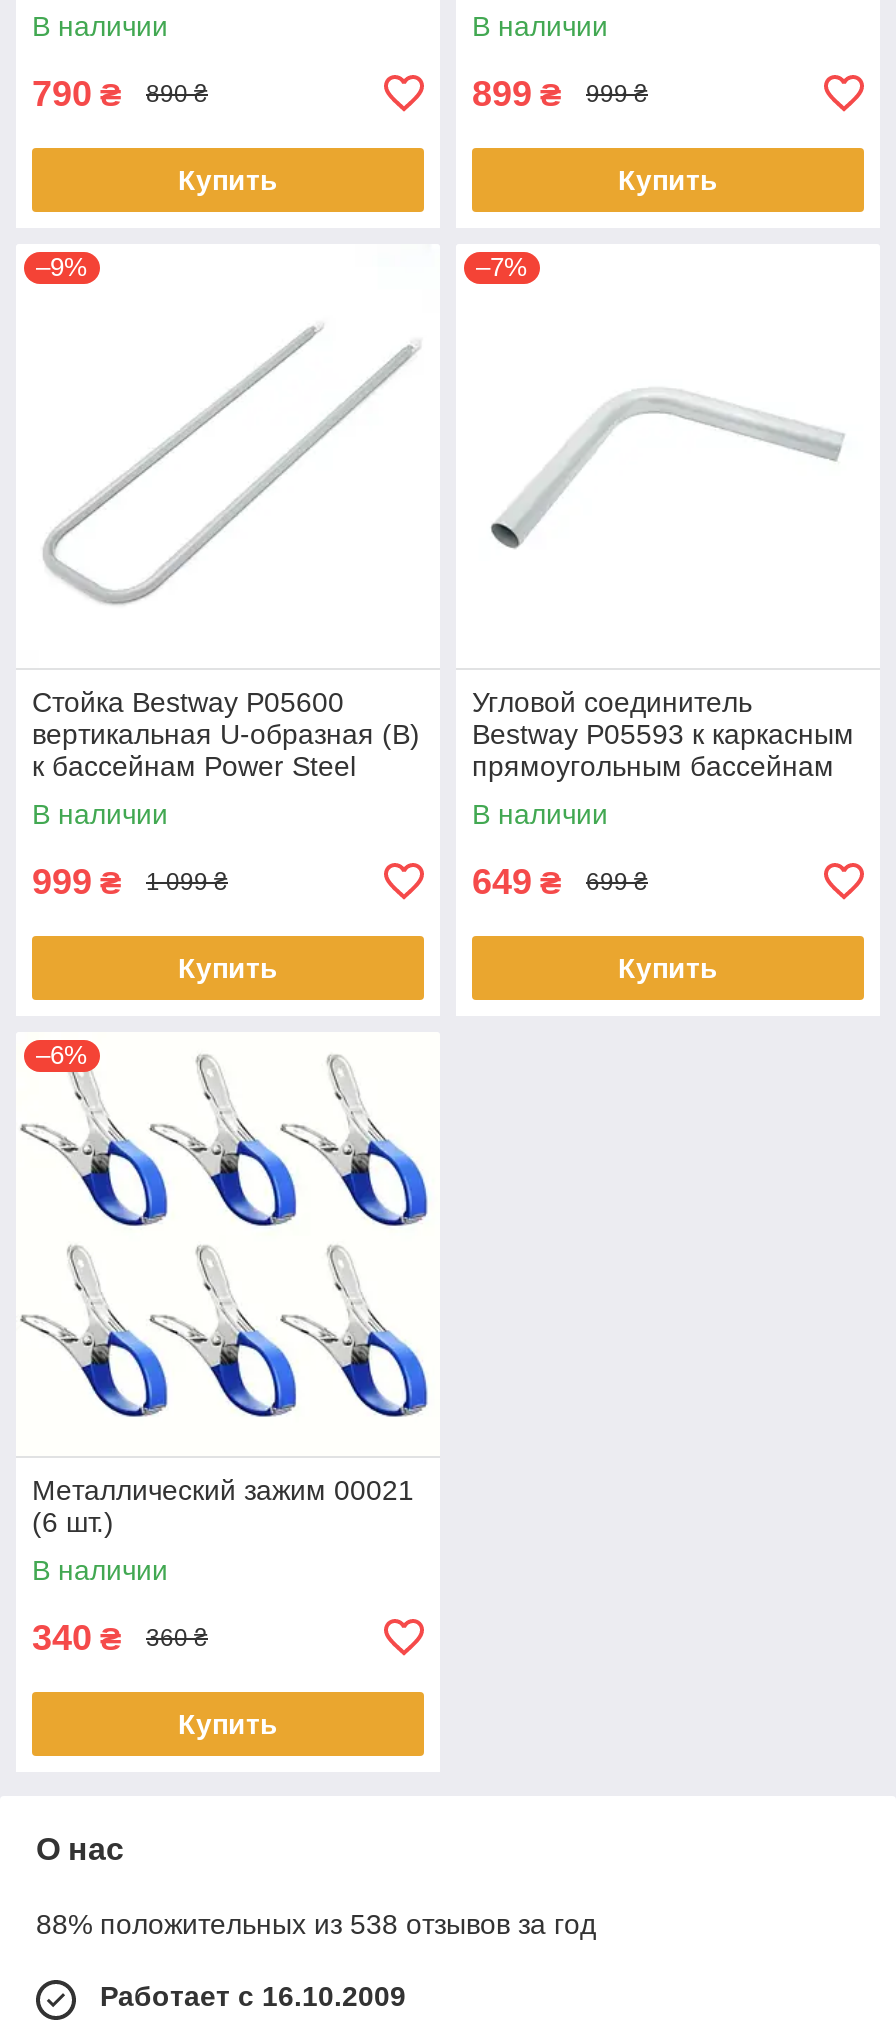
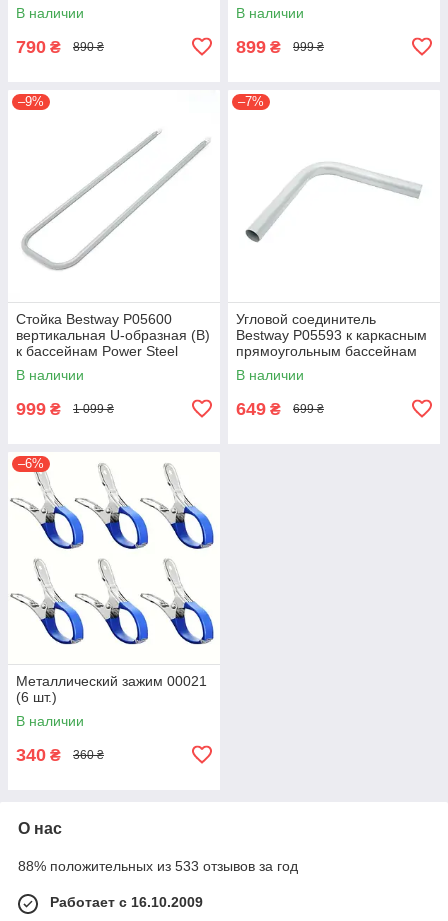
[178,164,278,196] Купить -> none
[618,164,718,196] Купить -> none
[178,952,278,984] Купить -> none
[618,952,718,984] Купить -> none
[178,1708,278,1740] Купить -> none
[36,1908,596,1940] 88% положительных из 538 отзывов за год -> [18,858,298,874] 88% положительных из 533 отзывов за год

